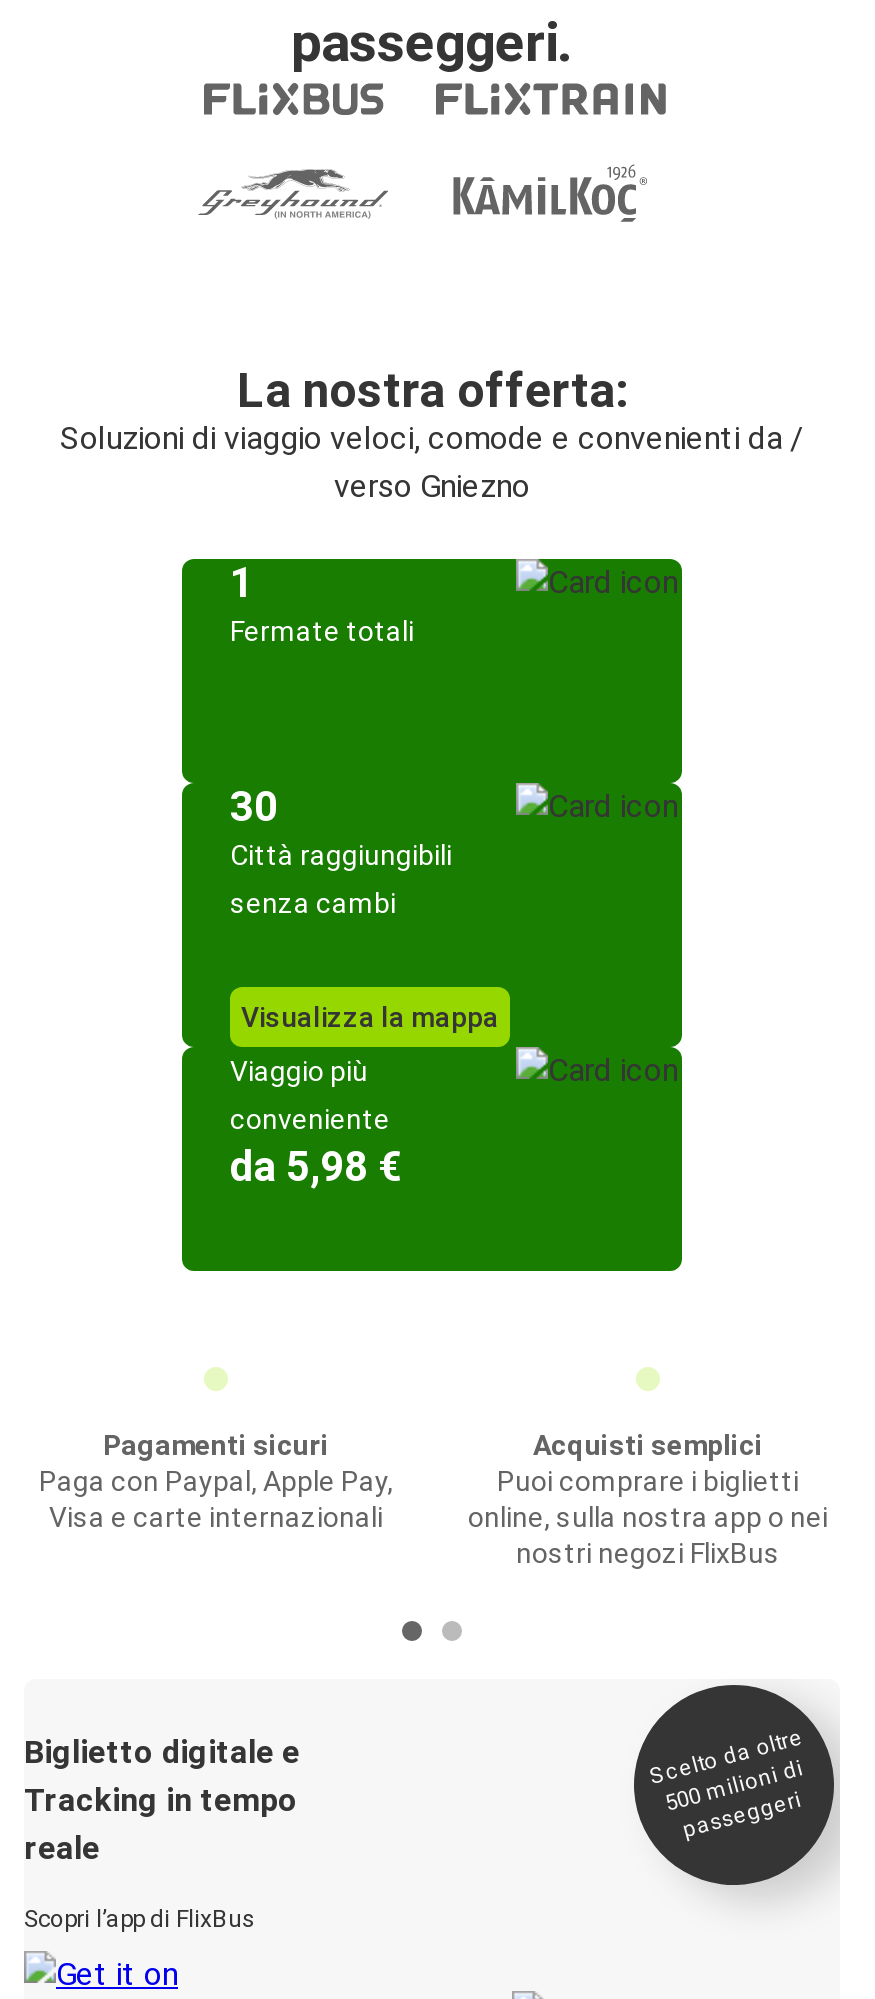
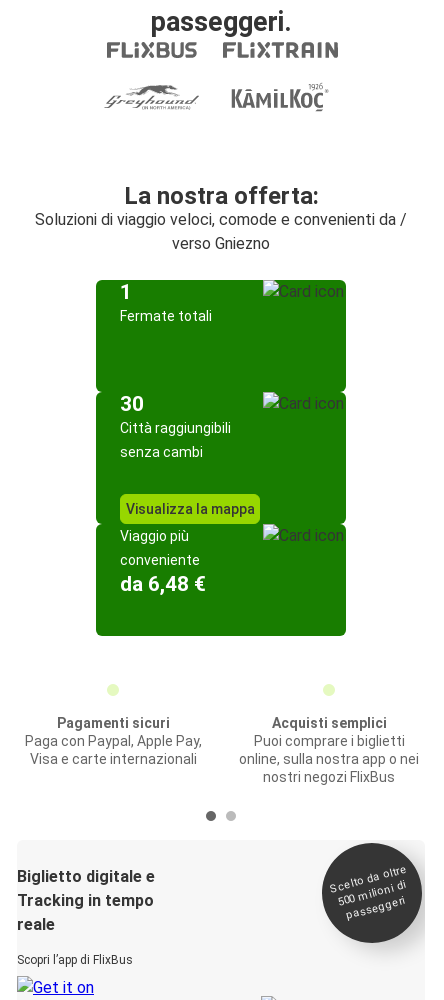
[230,1143,402,1191] da 5,98 € -> [120,572,206,596] da 6,48 €

